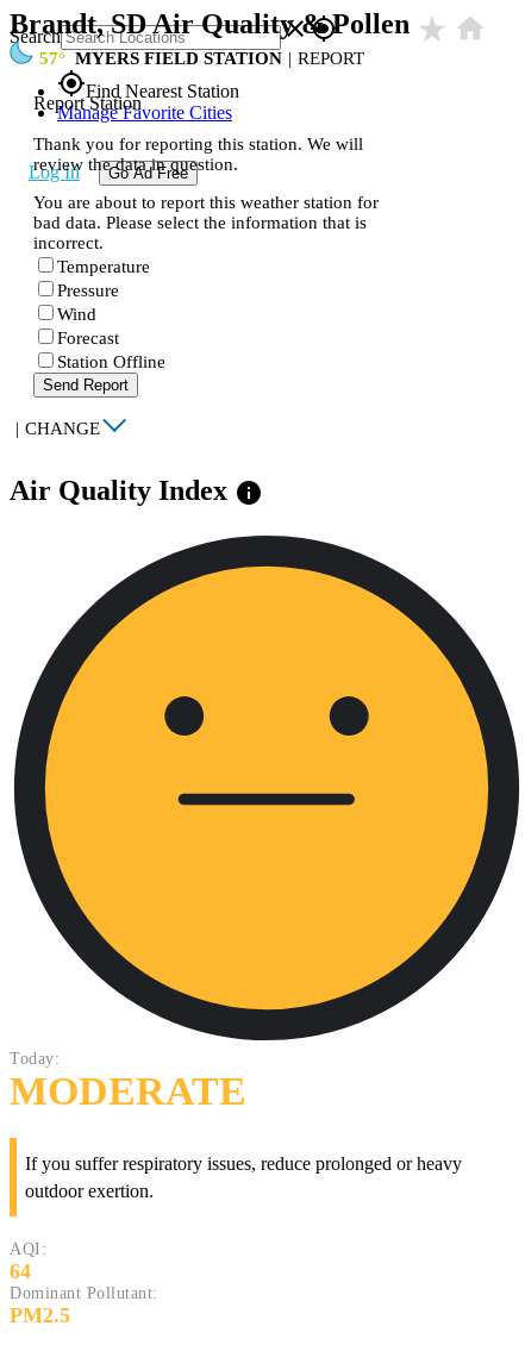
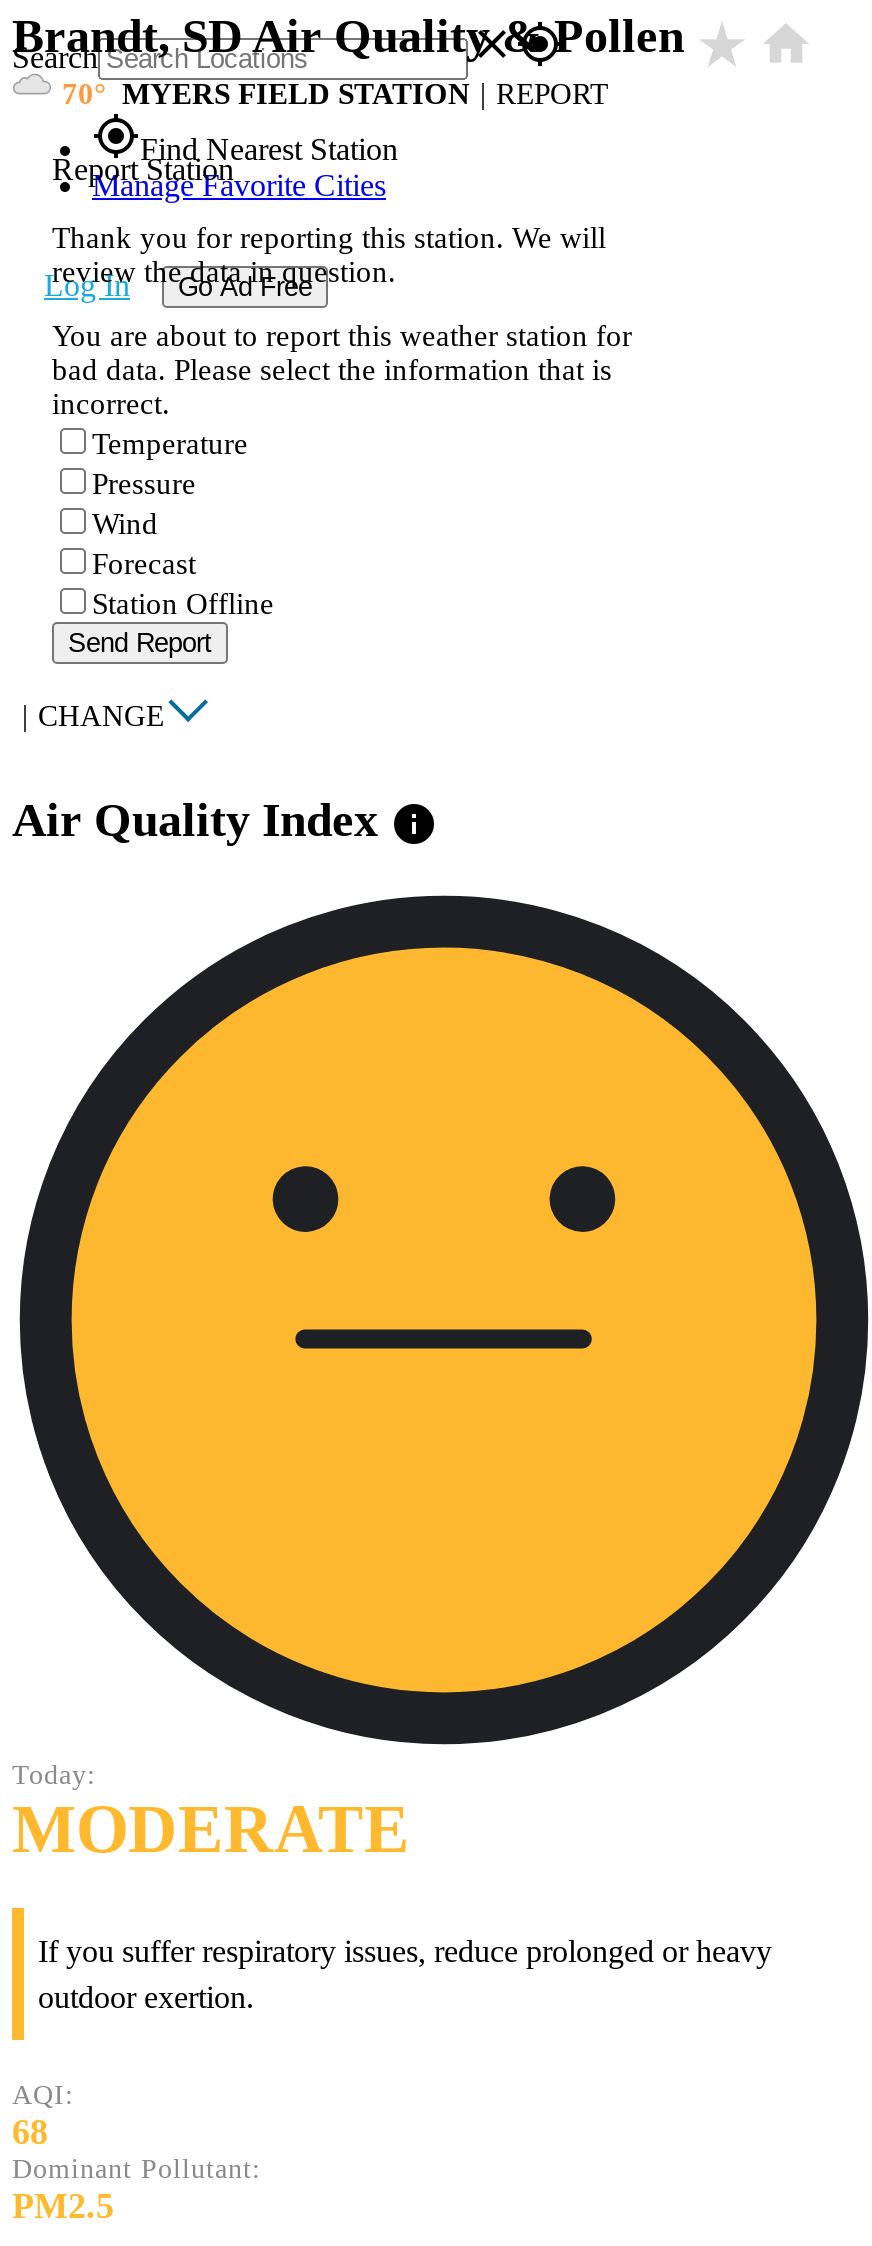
[39,49,58,68] 57 -> [62,78,94,110] 70
[10,1260,31,1283] 64 -> [12,2112,48,2152] 68

